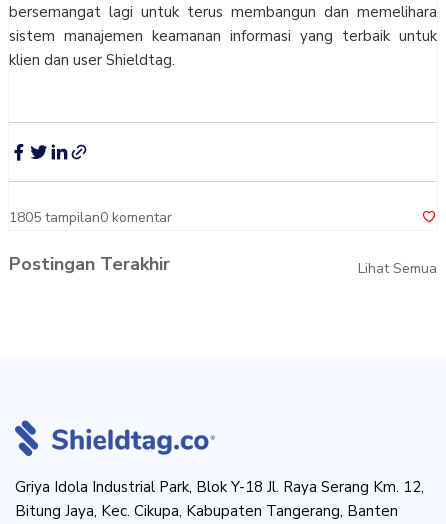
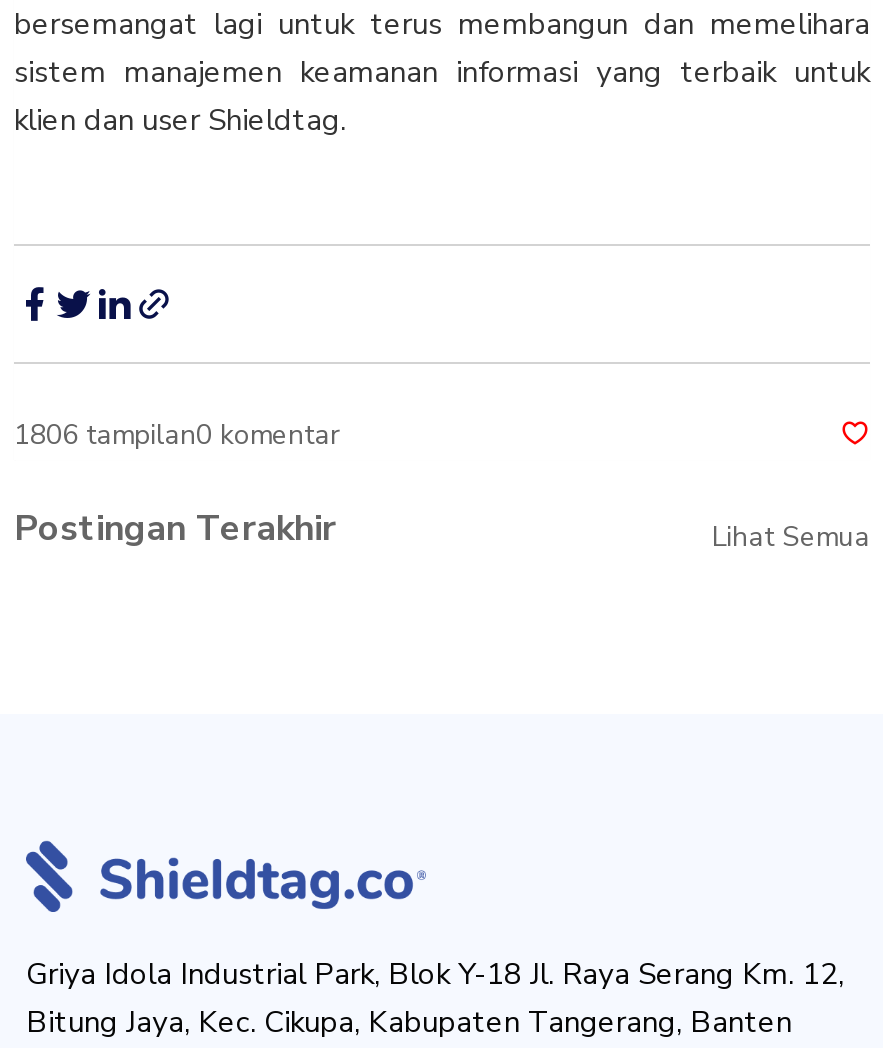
[9,208,172,227] 1805 tampilan0 komentar -> [14,416,340,454] 1806 tampilan0 komentar

